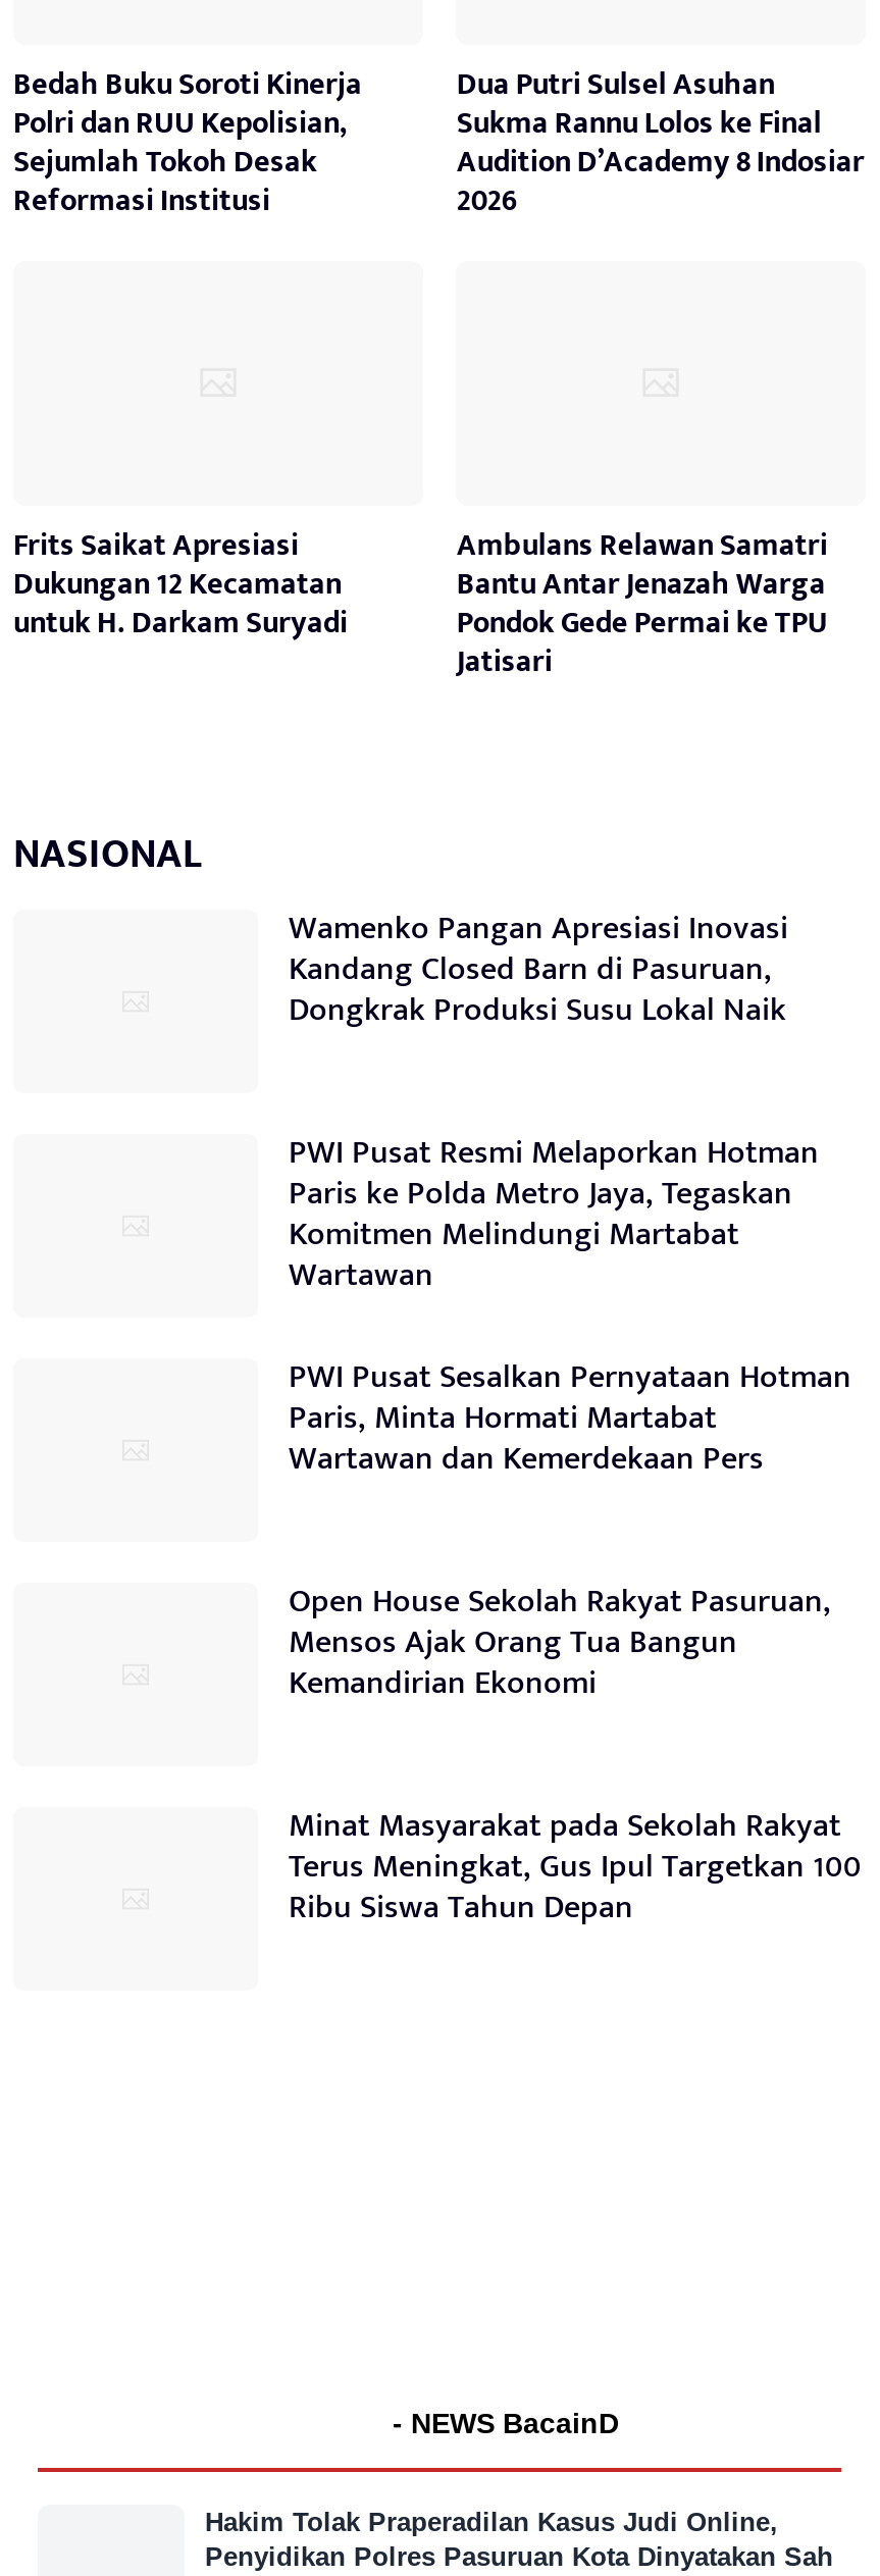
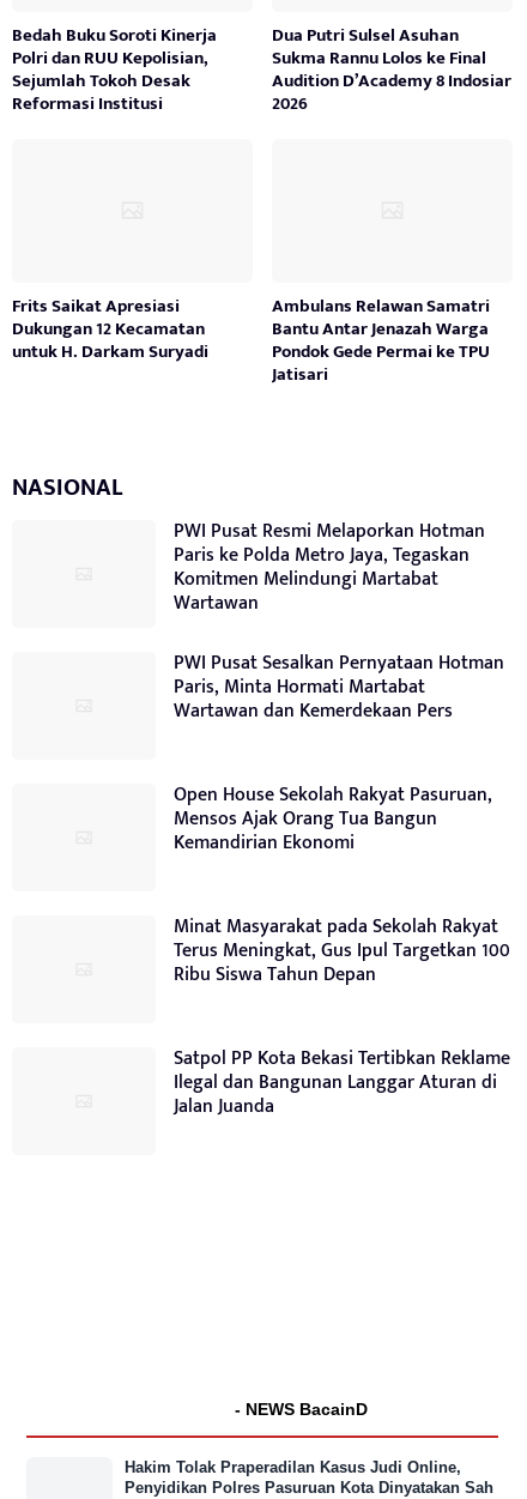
[289,900,788,1037] Wamenko Pangan Apresiasi Inovasi | Kandang Closed Barn di Pasuruan, | Dongkrak Produksi Susu Lokal Naik -> none
moved [289,1125,862,1935] -> [174,515,510,990]: PWI Pusat Resmi Melaporkan Hotman | Paris ke Polda Metro Jaya, Tegaskan | Komitmen Melindungi Martabat | ... | Terus Meningkat, Gus Ipul Targetkan 100 | Ribu Siswa Tahun Depan
none -> [174,1042,510,1122] Satpol PP Kota Bekasi Tertibkan Reklame | Ilegal dan Bangunan Langgar Aturan di | Jalan Juanda

